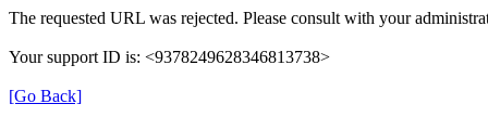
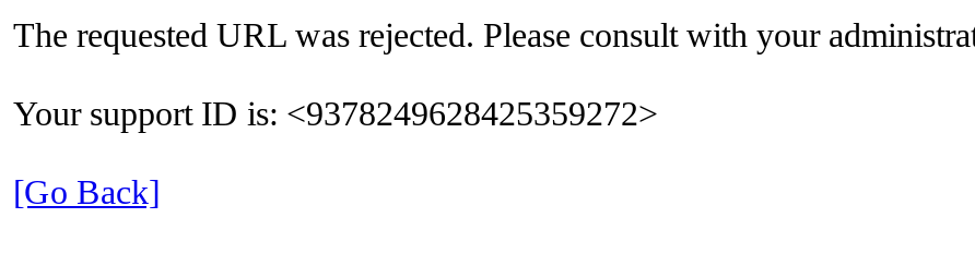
[9,48,330,66] Your support ID is: <9378249628346813738> -> [13,95,658,132] Your support ID is: <9378249628425359272>

